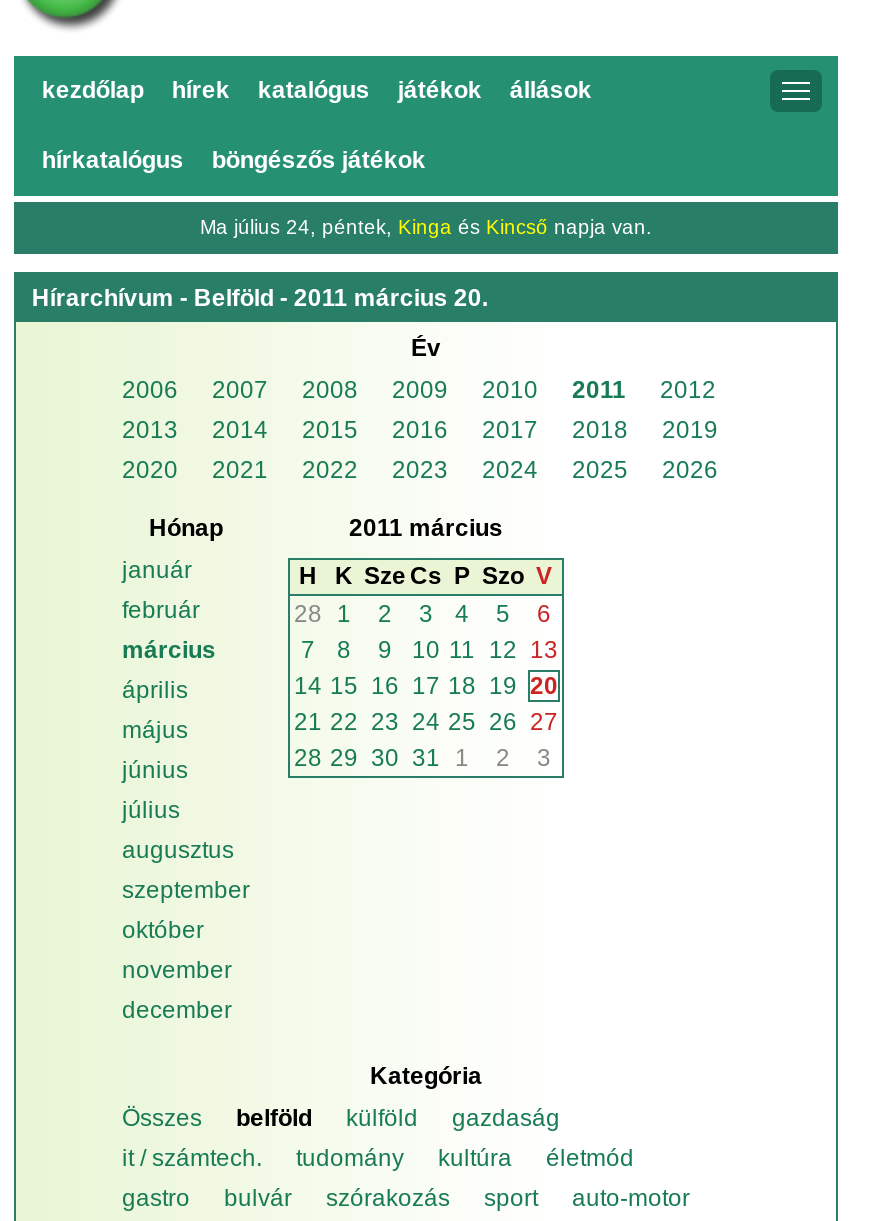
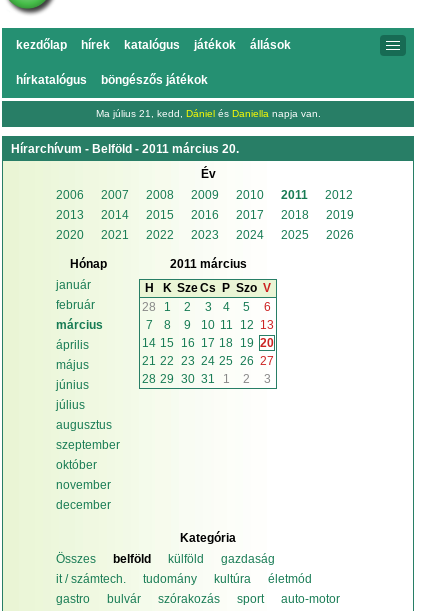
[200,216,652,238] Ma július 24, péntek, Kinga és Kincső napja van. -> [95,108,320,119] Ma július 21, kedd, Dániel és Daniella napja van.

